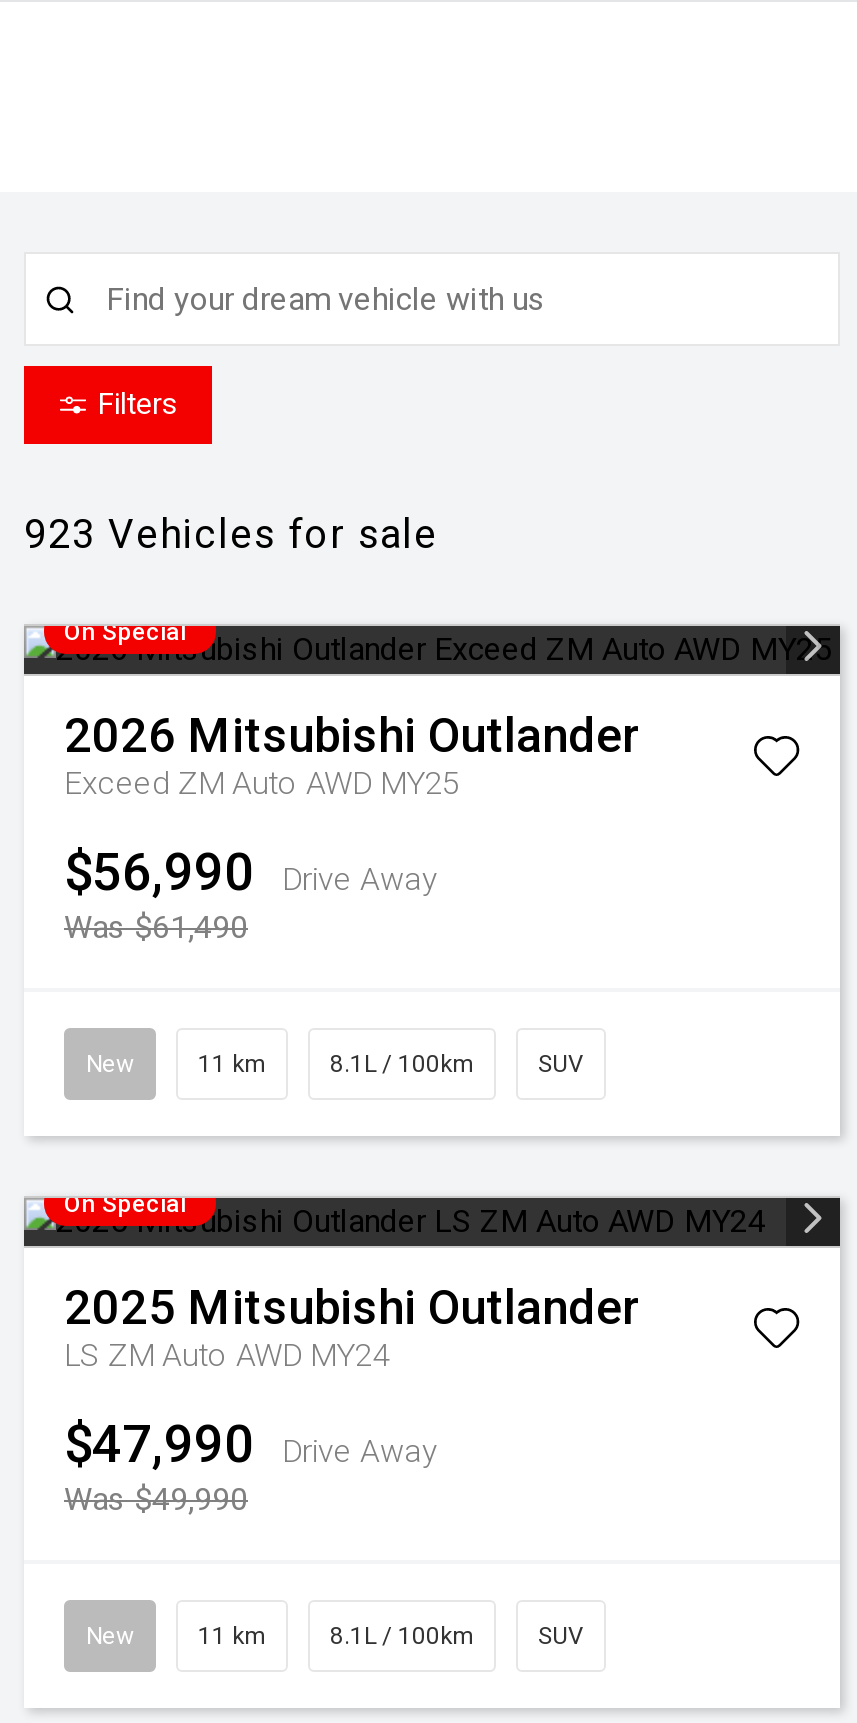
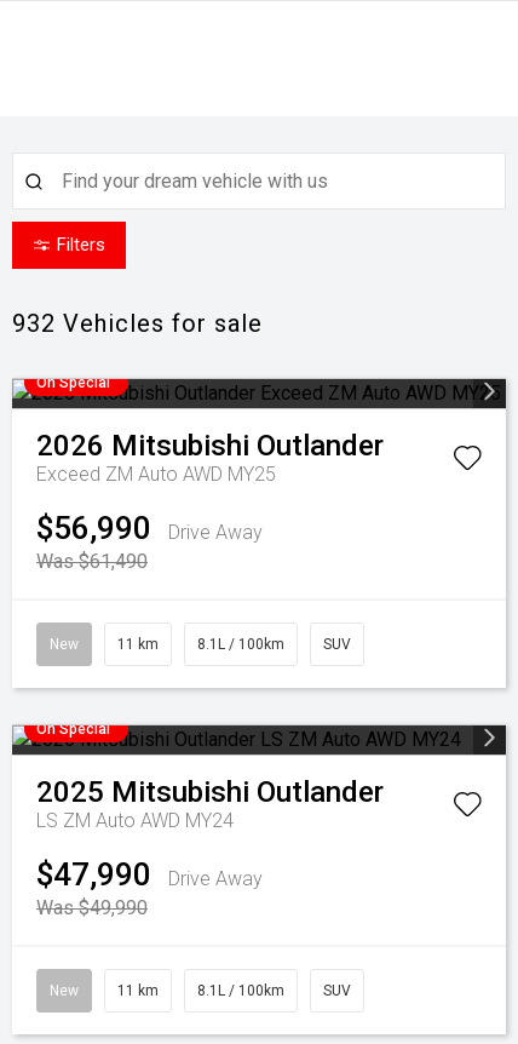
[24,510,438,558] 923 Vehicles for sale -> [12,309,263,338] 932 Vehicles for sale

